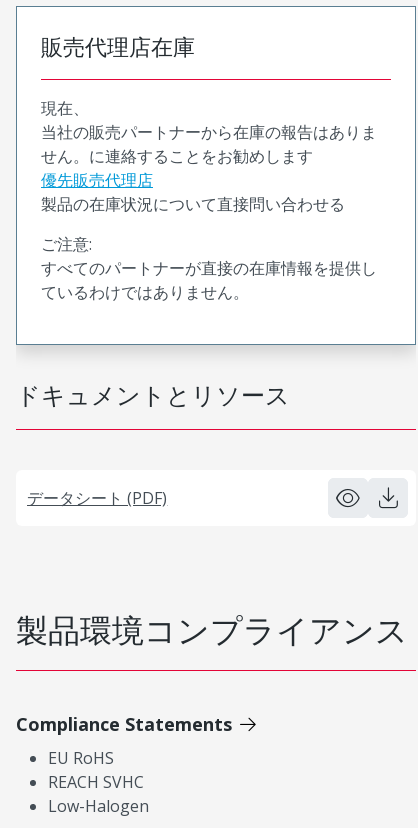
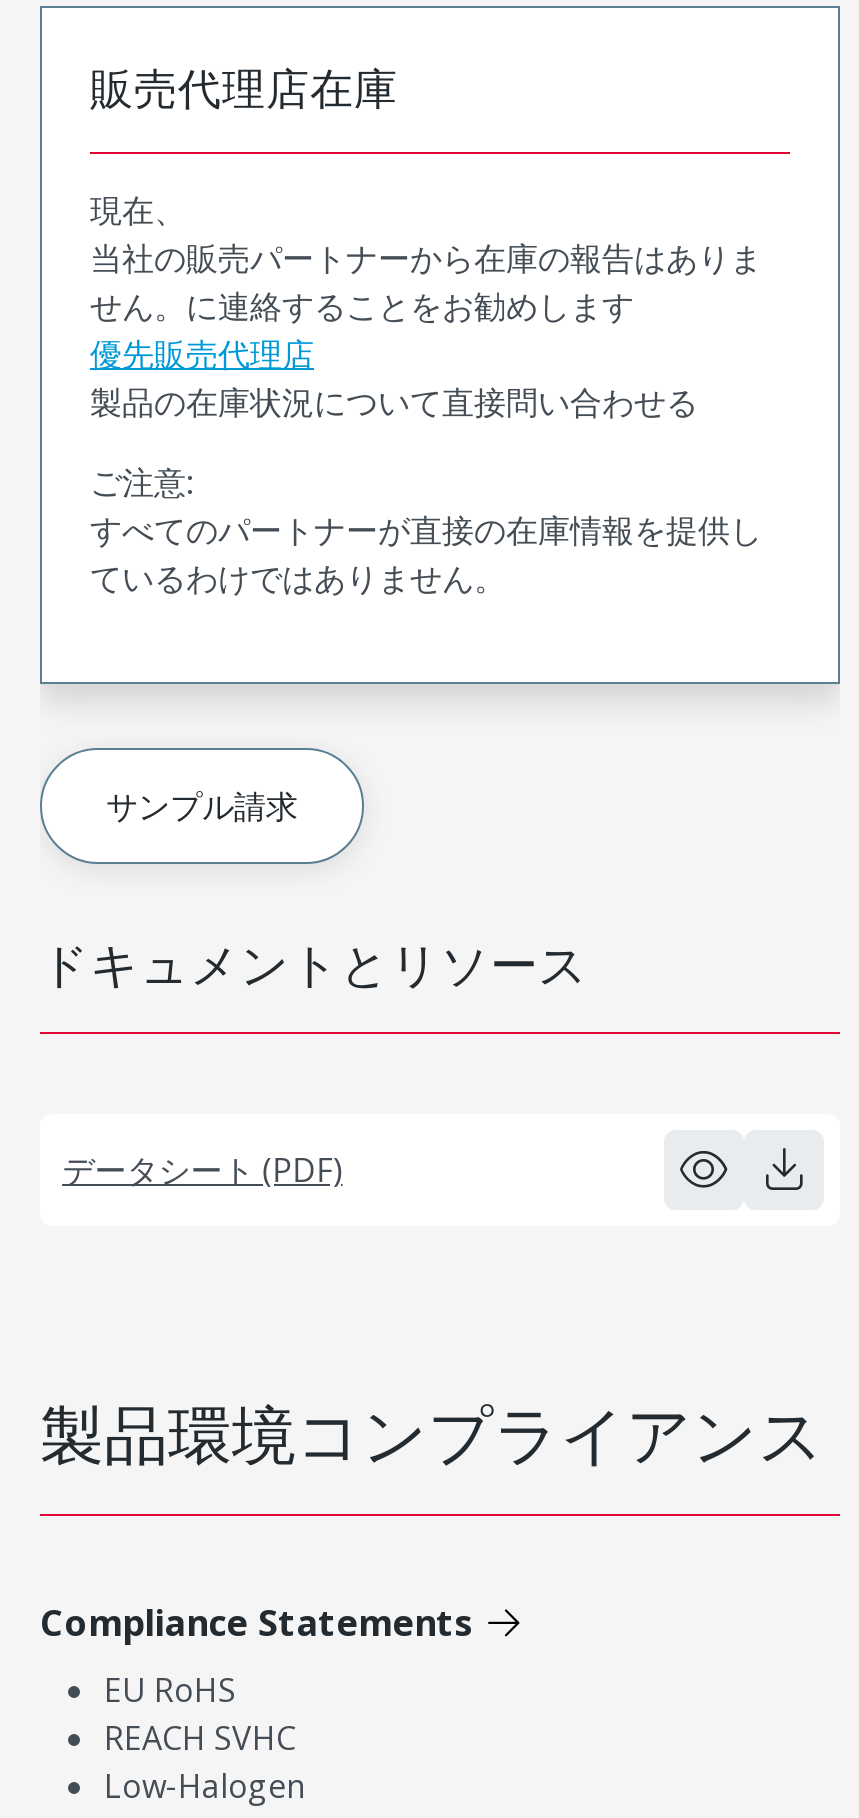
none -> [106,784,298,828] サンプル請求

